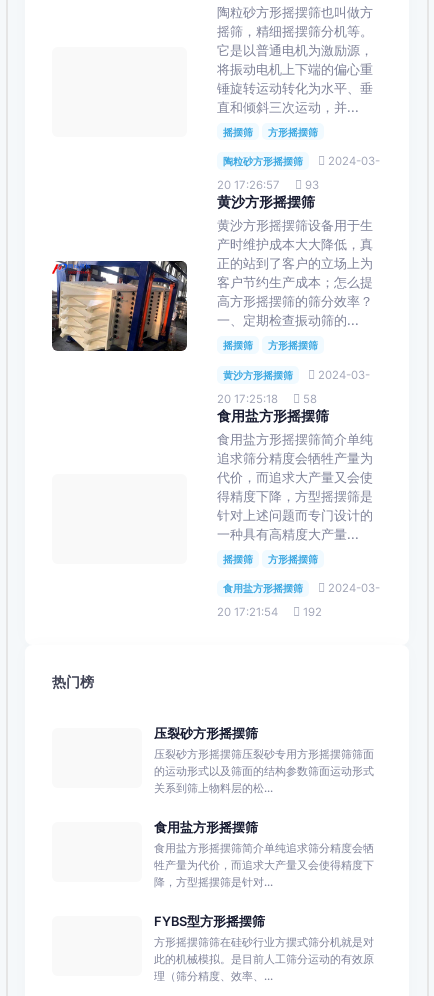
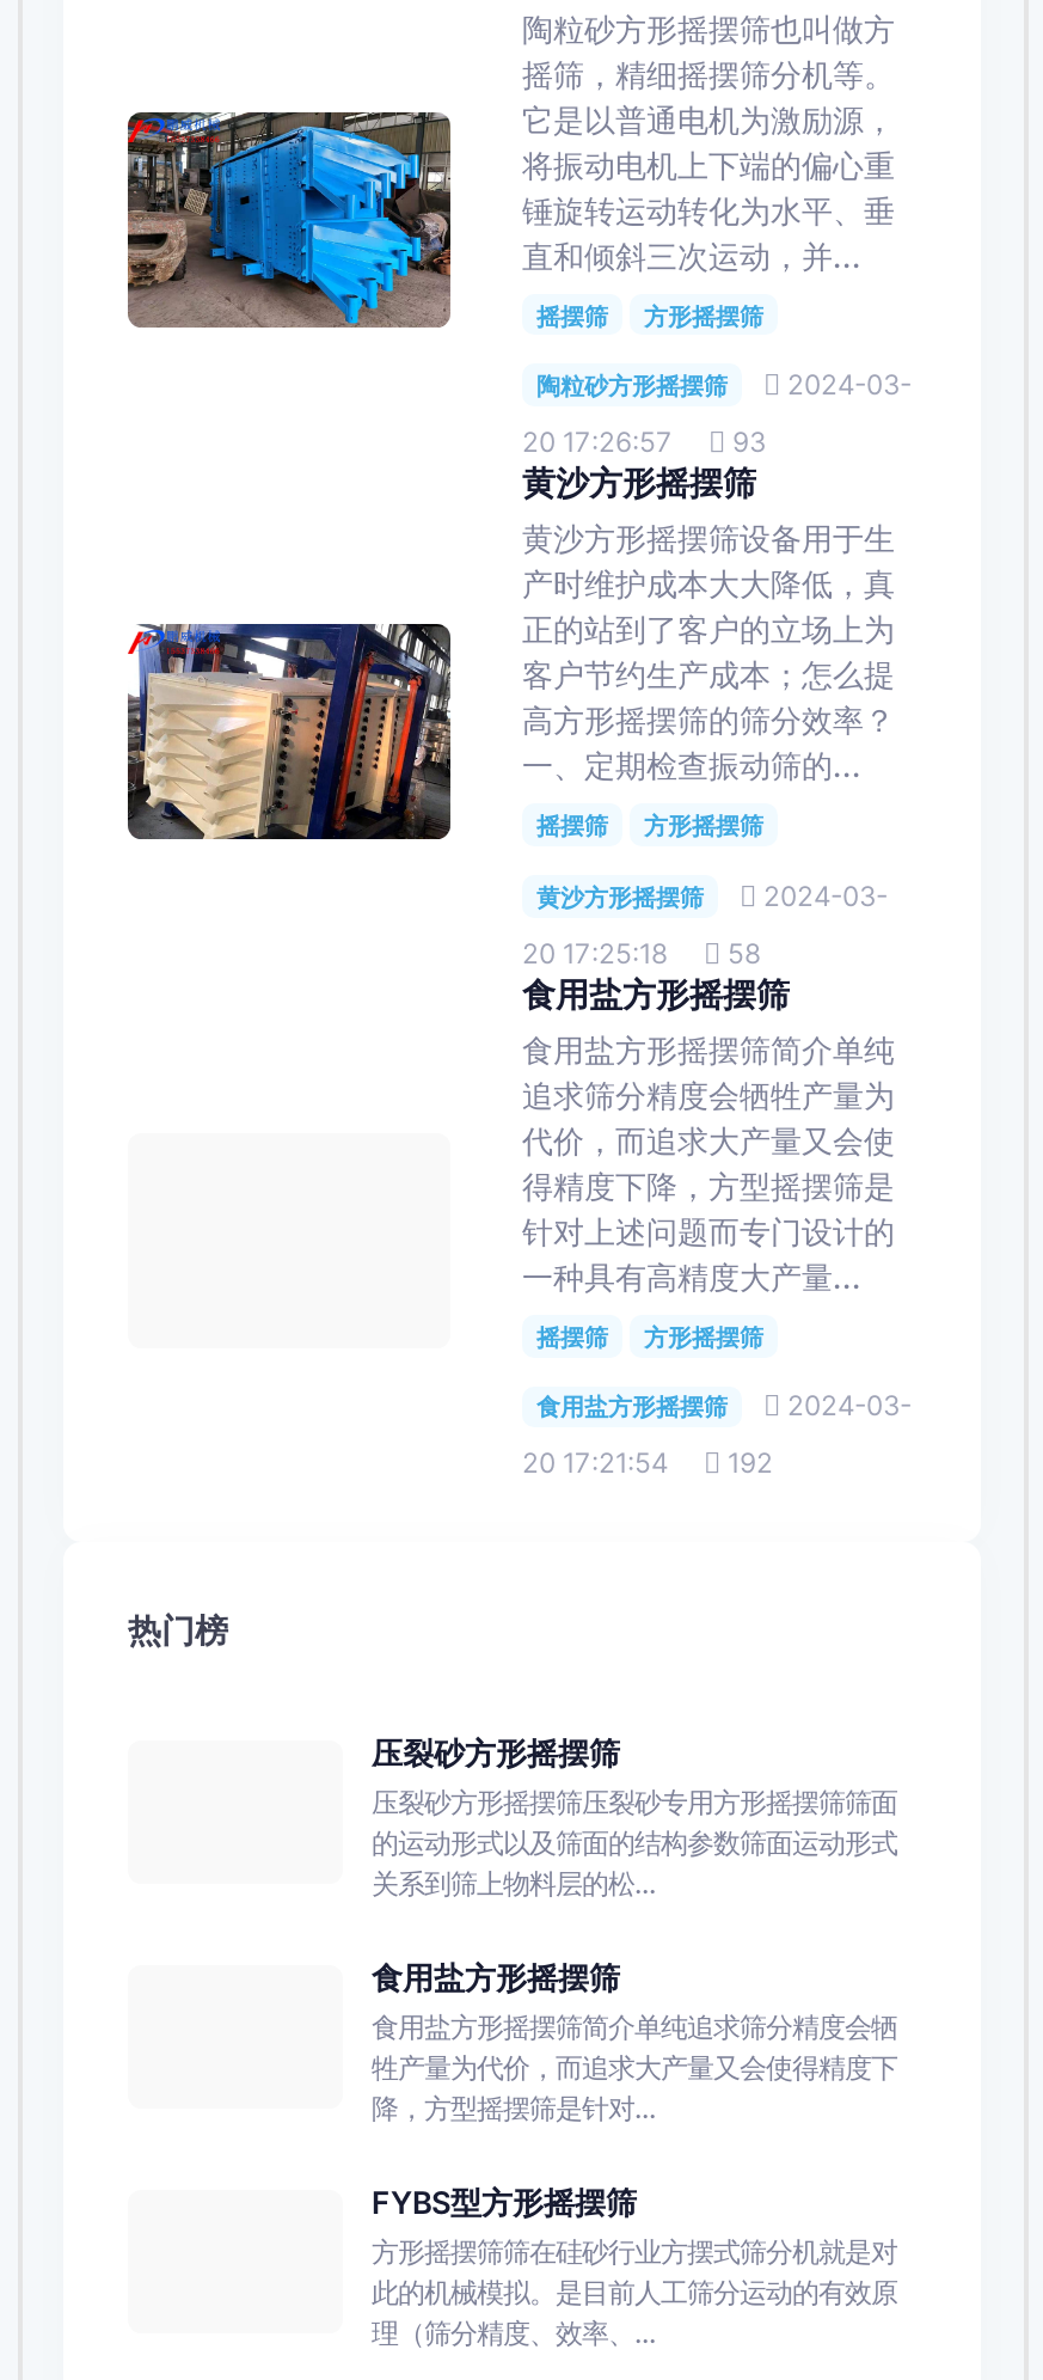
none -> [125,110,453,330] [image]

